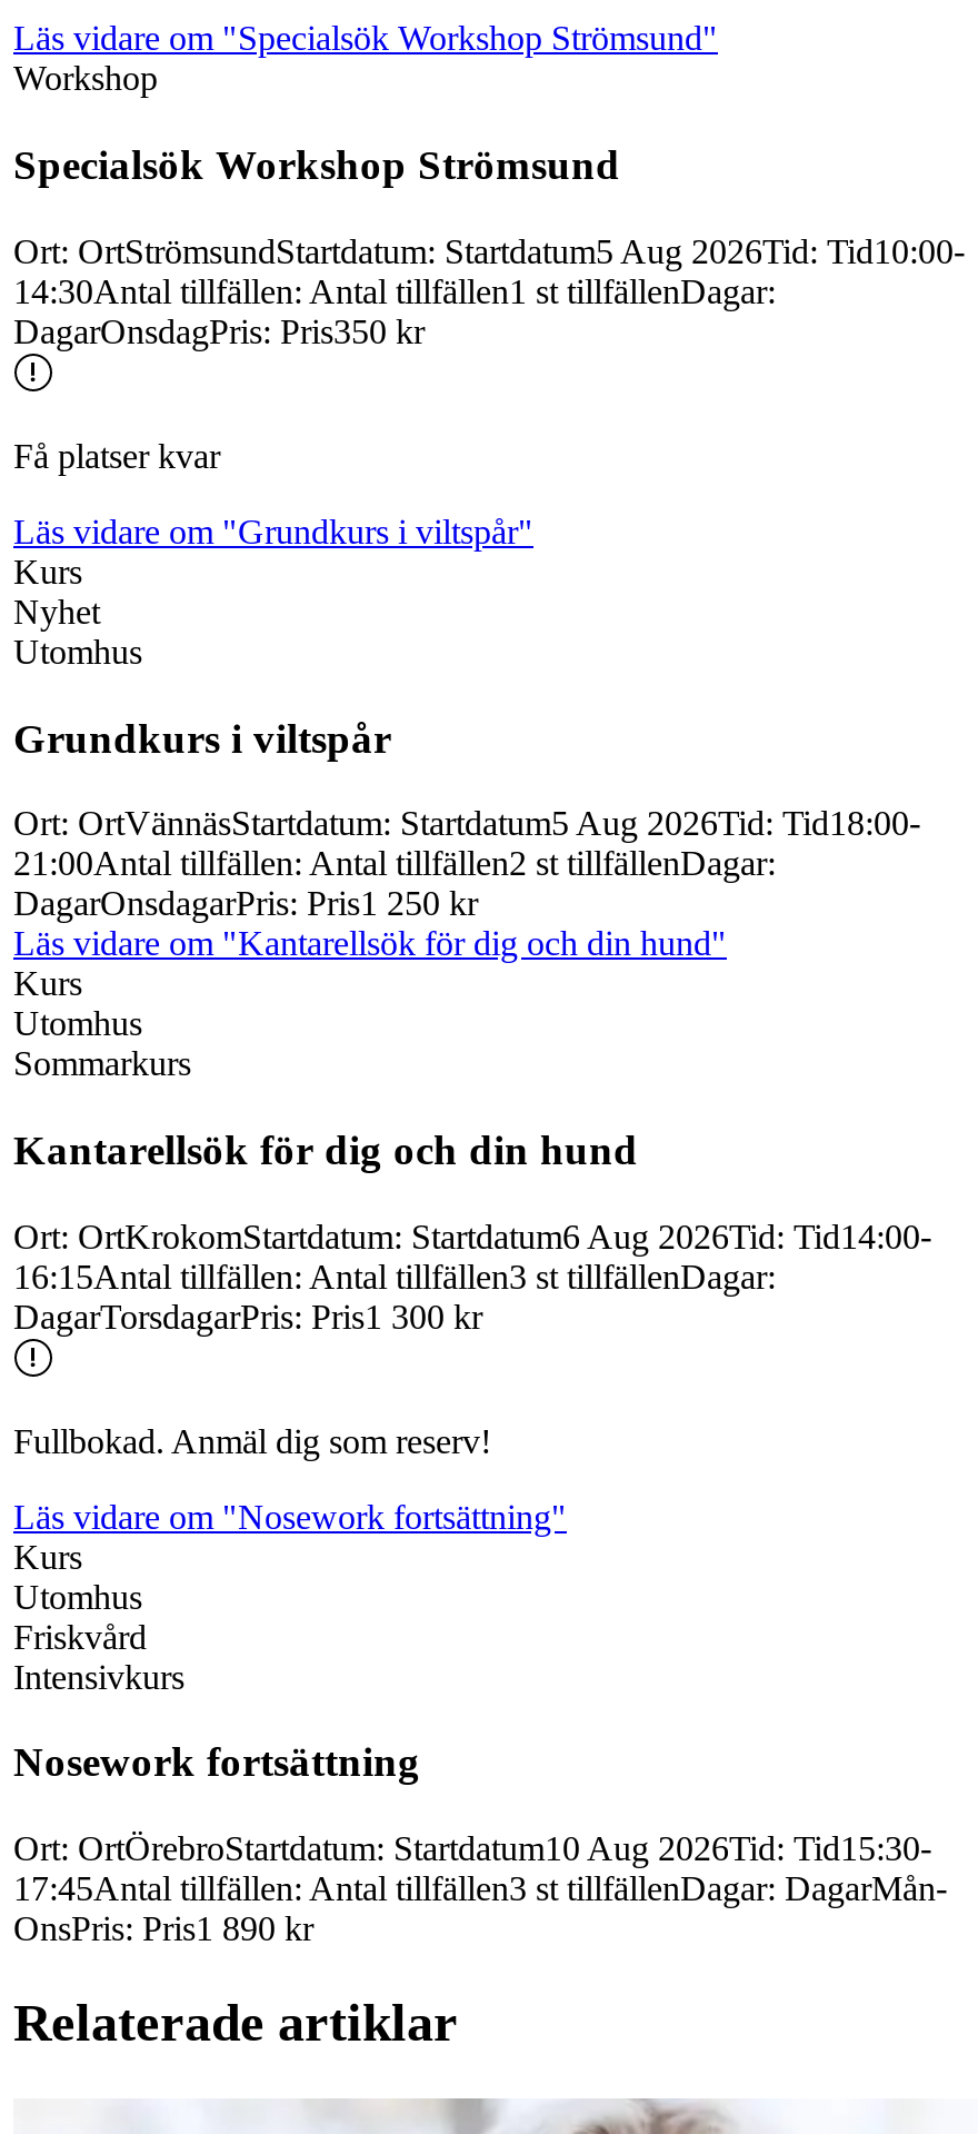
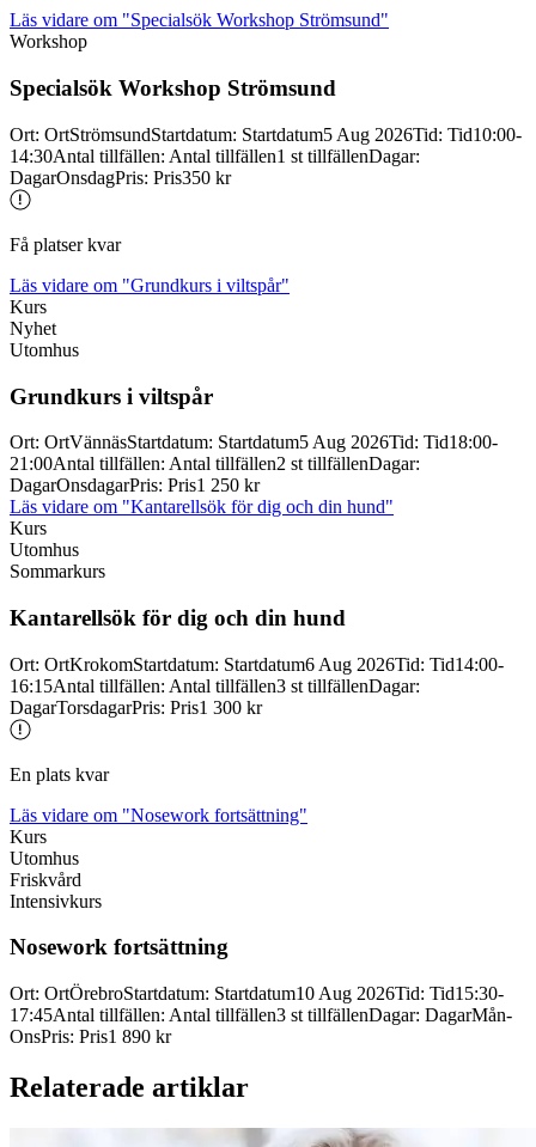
[13,1422,491,1460] Fullbokad. Anmäl dig som reserv! -> [10,764,109,784] En plats kvar

